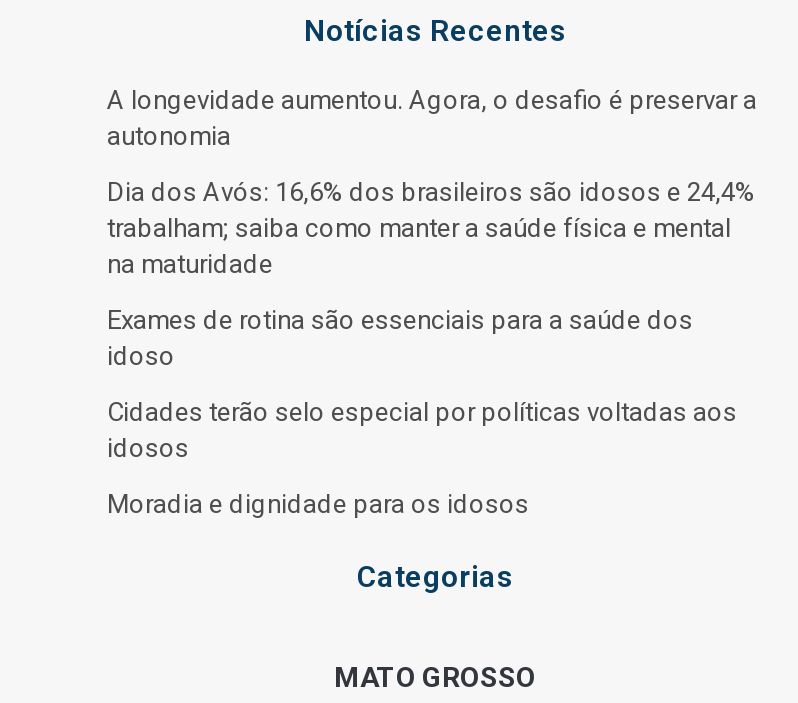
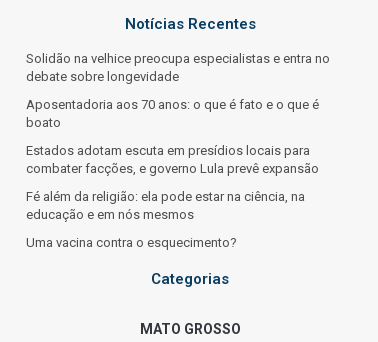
[107,85,757,151] A longevidade aumentou. Agora, o desafio é preservar a | autonomia -> [26,51,330,84] Solidão na velhice preocupa especialistas e entra no | debate sobre longevidade
[107,177,755,279] Dia dos Avós: 16,6% dos brasileiros são idosos e 24,4% | trabalham; saiba como manter a saúde física e mental | na maturidade -> [26,97,319,130] Aposentadoria aos 70 anos: o que é fato e o que é | boato
[107,305,693,371] Exames de rotina são essenciais para a saúde dos | idoso -> [26,143,319,176] Estados adotam escuta em presídios locais para | combater facções, e governo Lula prevê expansão
[107,397,737,463] Cidades terão selo especial por políticas voltadas aos | idosos -> [26,189,305,222] Fé além da religião: ela pode estar na ciência, na | educação e em nós mesmos
[107,489,529,519] Moradia e dignidade para os idosos -> [26,235,237,250] Uma vacina contra o esquecimento?

